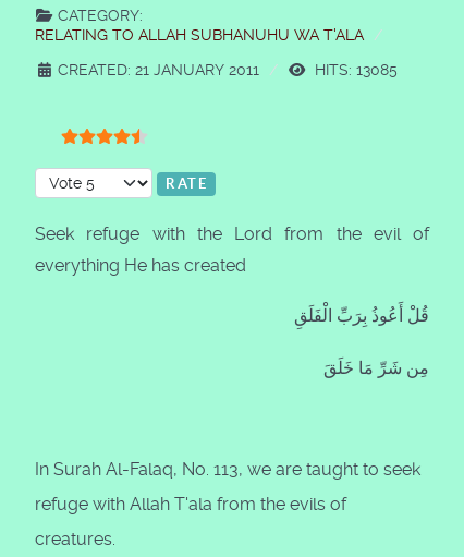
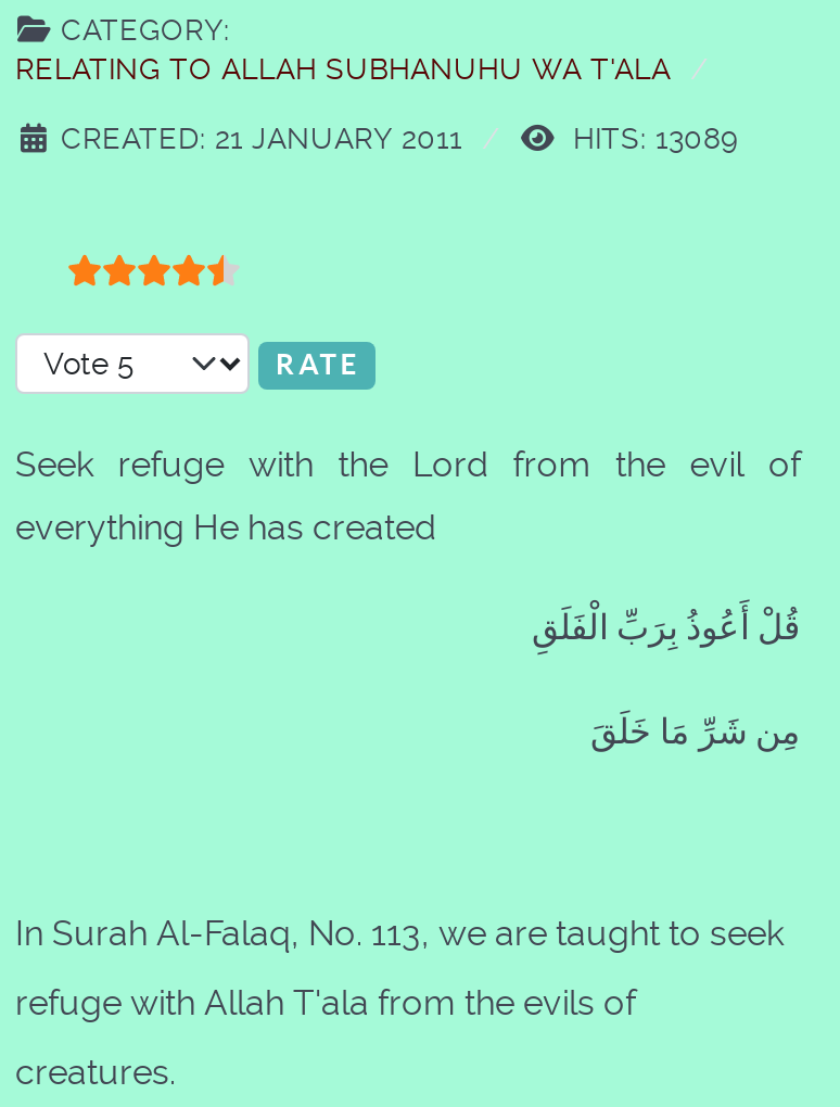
[310,61,398,78] HITS: 13085 -> [564,120,738,155] HITS: 13089

